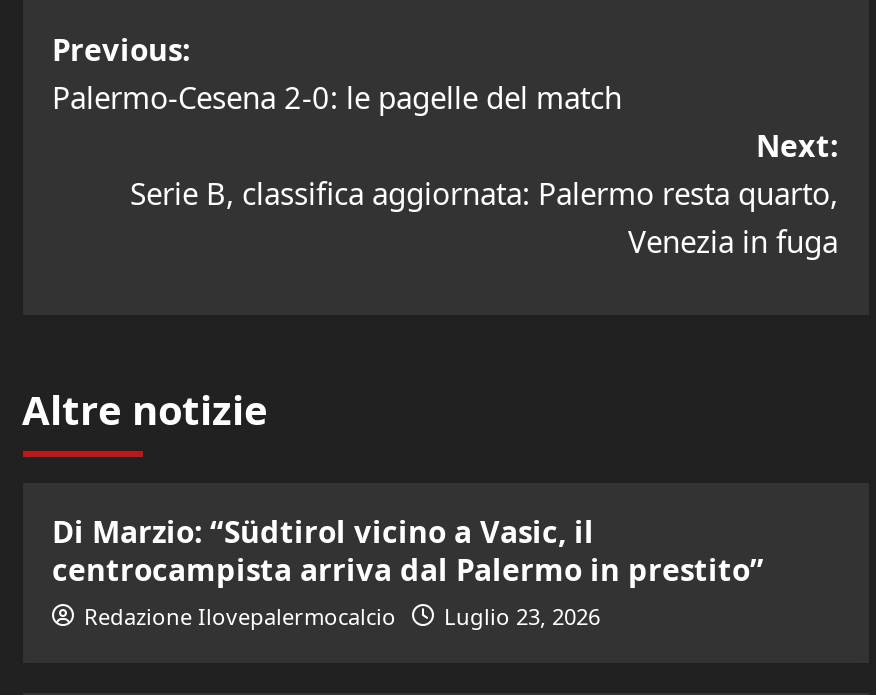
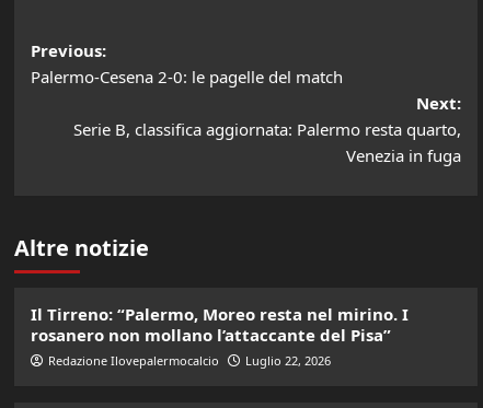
[52,510,764,588] Di Marzio: “Südtirol vicino a Vasic, il | centrocampista arriva dal Palermo in prestito” -> [30,303,408,346] Il Tirreno: “Palermo, Moreo resta nel mirino. I | rosanero non mollano l’attaccante del Pisa”
[84,600,600,630] Redazione Ilovepalermocalcio Luglio 23, 2026 -> [48,353,330,369] Redazione Ilovepalermocalcio Luglio 22, 2026

